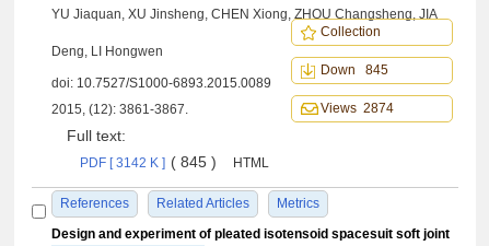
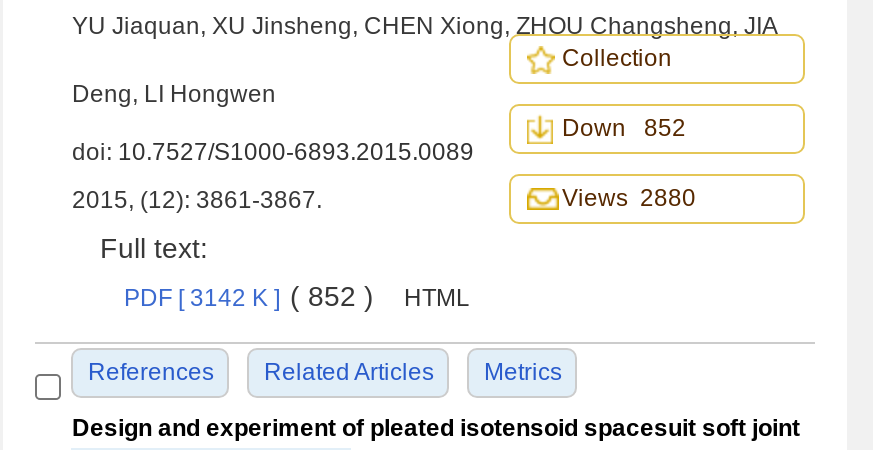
[320,62,388,78] Down 845 -> [562,114,686,142] Down 852
[320,101,393,116] Views 2874 -> [562,184,696,212] Views 2880
[80,153,270,171] PDF [ 3142 K ] ( 845 ) HTML -> [124,280,470,312] PDF [ 3142 K ] ( 852 ) HTML

